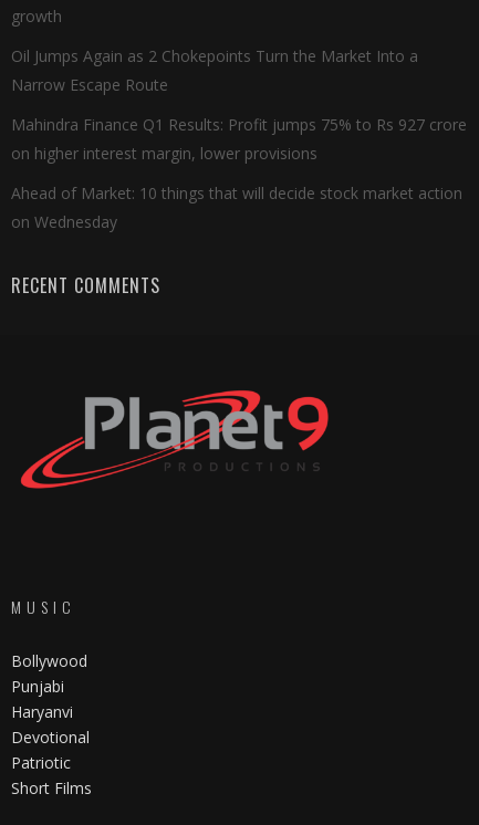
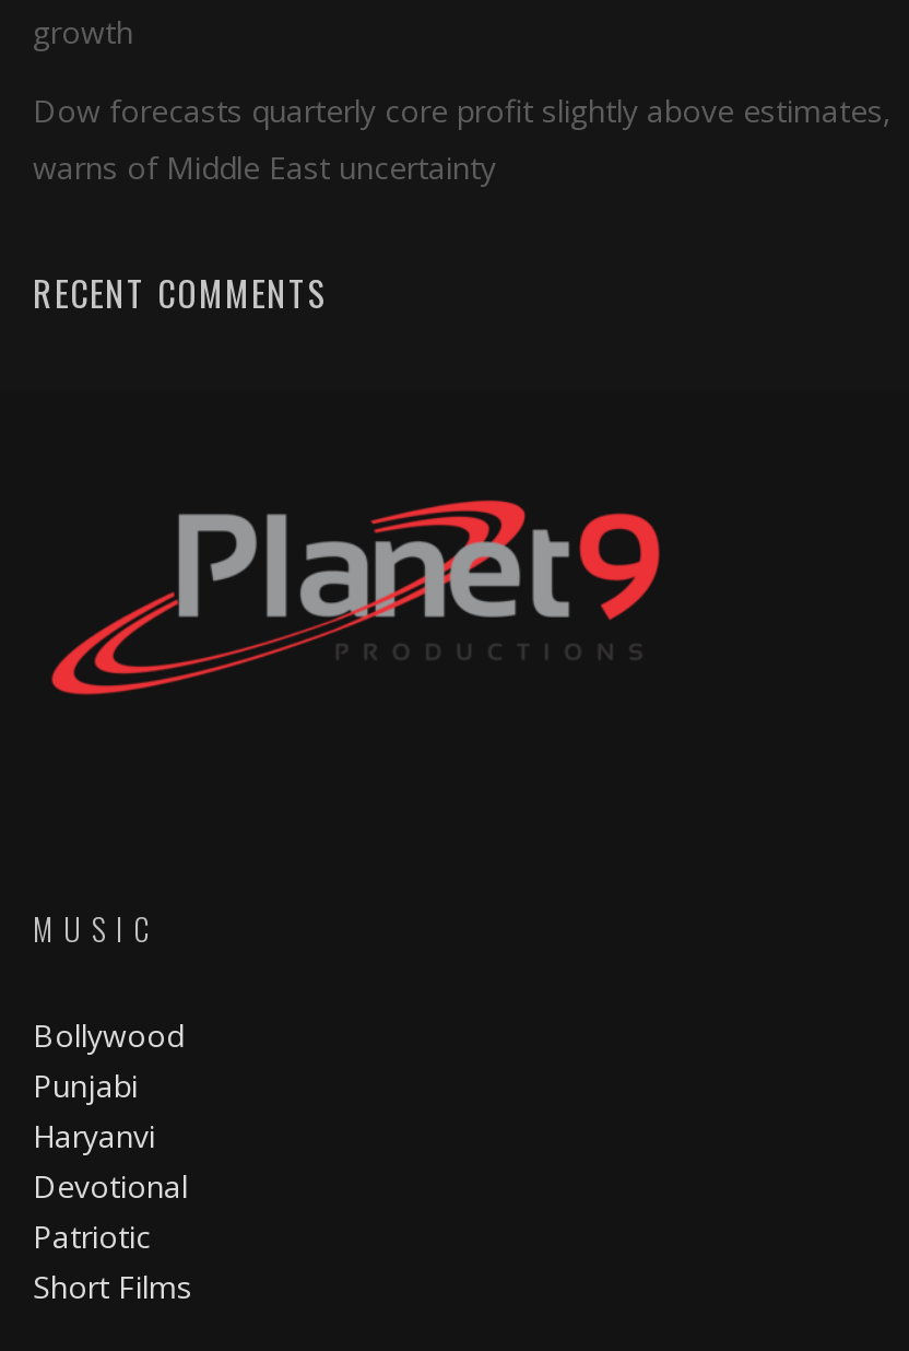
[11,45,467,232] Oil Jumps Again as 2 Chokepoints Turn the Market Into a | Narrow Escape Route | Mahindra Finance Q1 Results: Profit jumps 75% to Rs 927 crore | on higher interest margin, lower provisions | Ahead of Market: 10 things that will decide stock market action | on Wednesday -> [33,90,892,188] Dow forecasts quarterly core profit slightly above estimates, | warns of Middle East uncertainty

